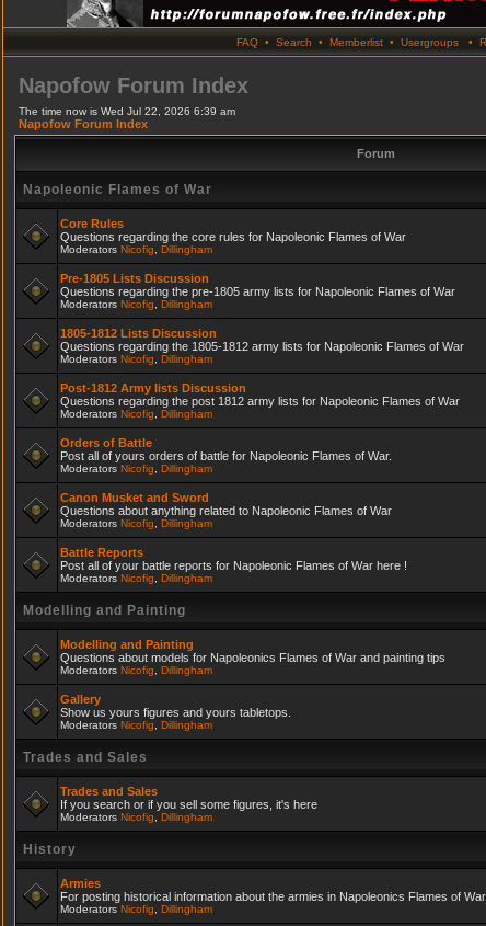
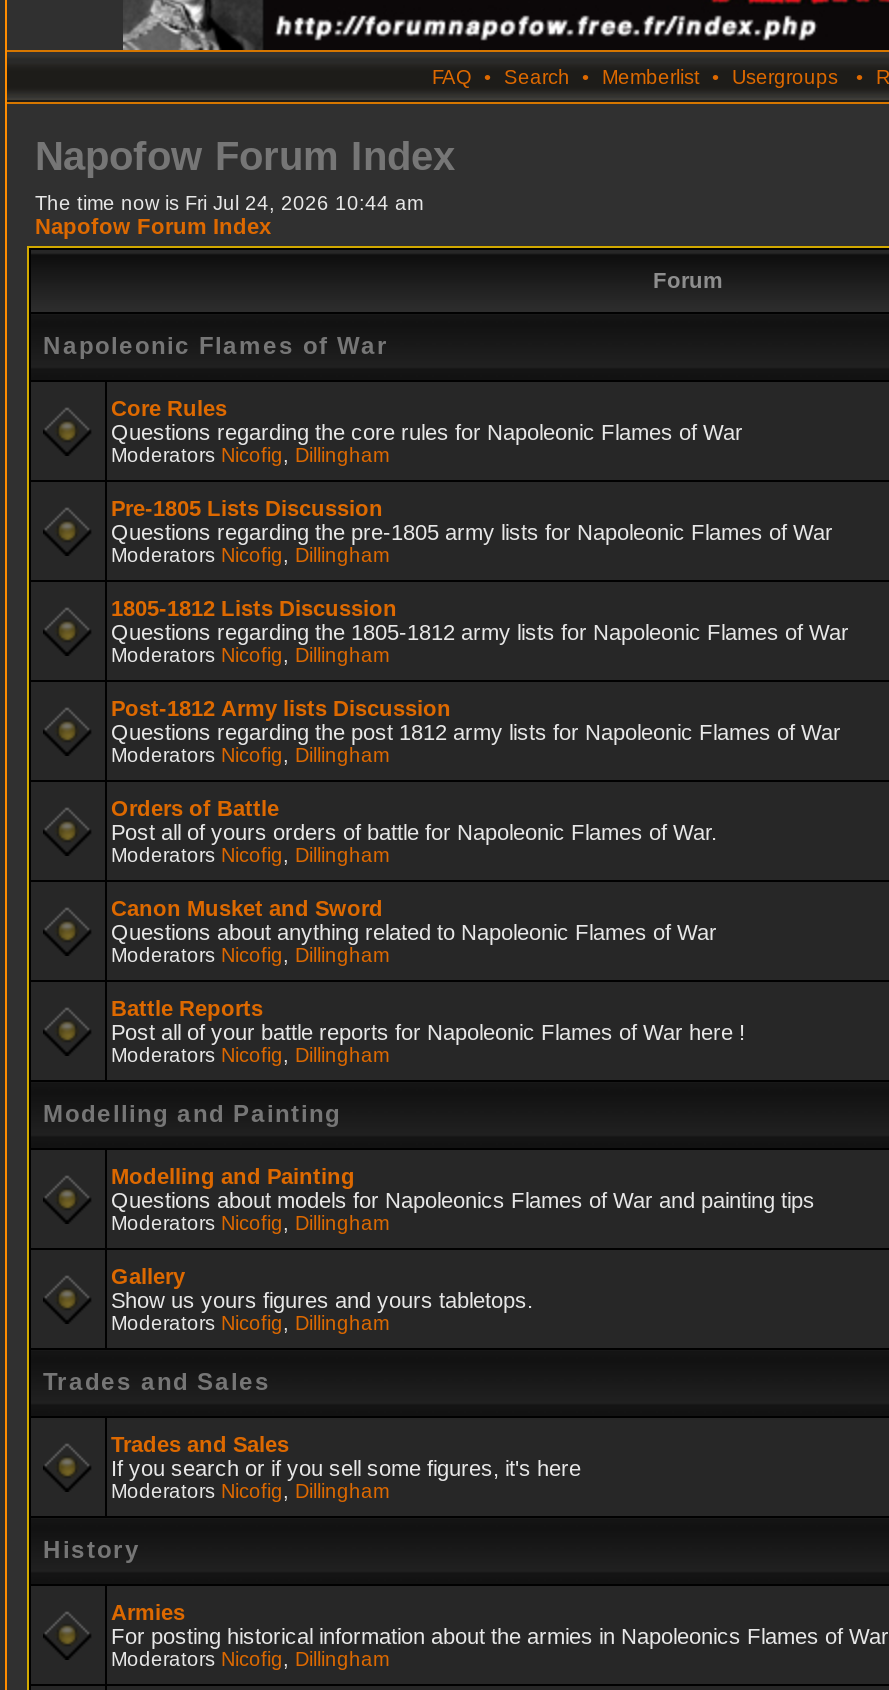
[19,105,235,117] The time now is Wed Jul 22, 2026 6:39 am -> [35,192,423,214] The time now is Fri Jul 24, 2026 10:44 am

